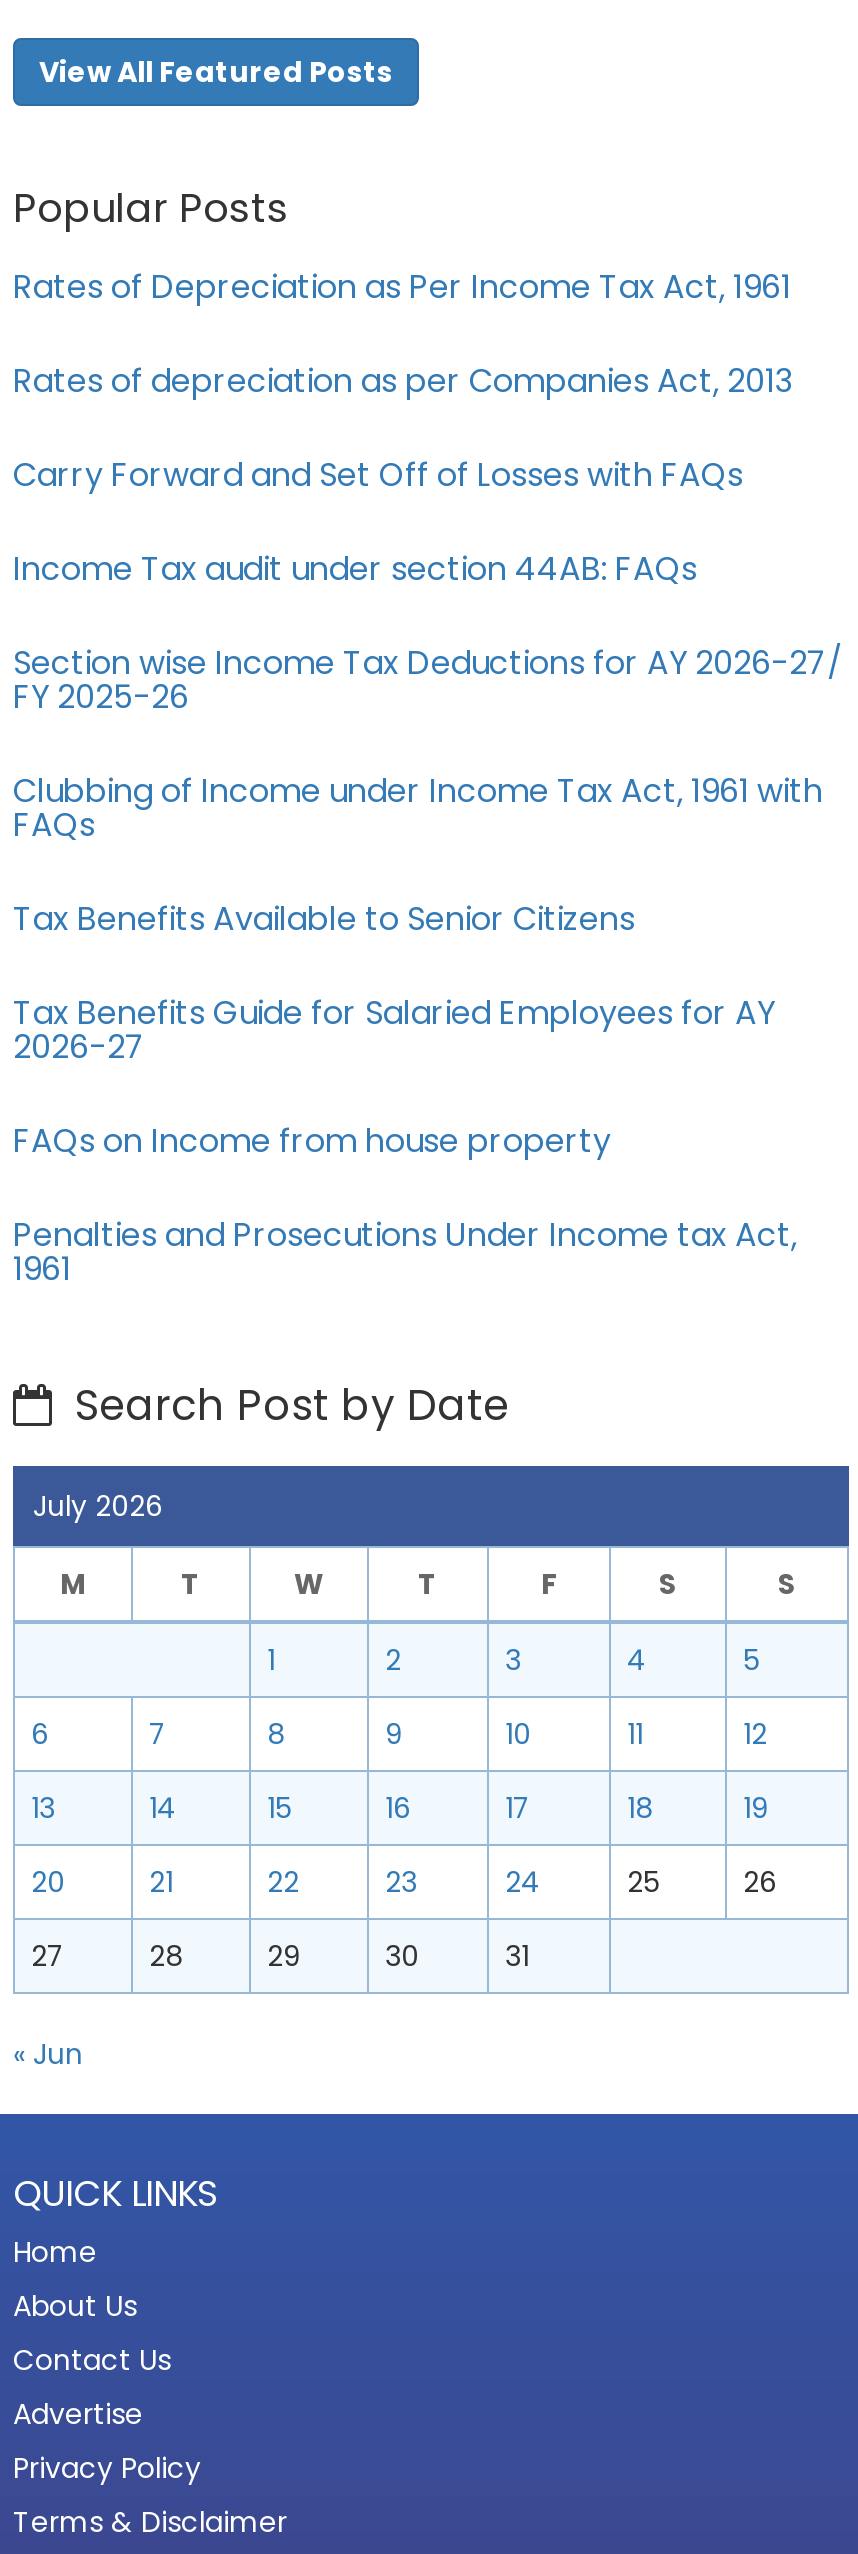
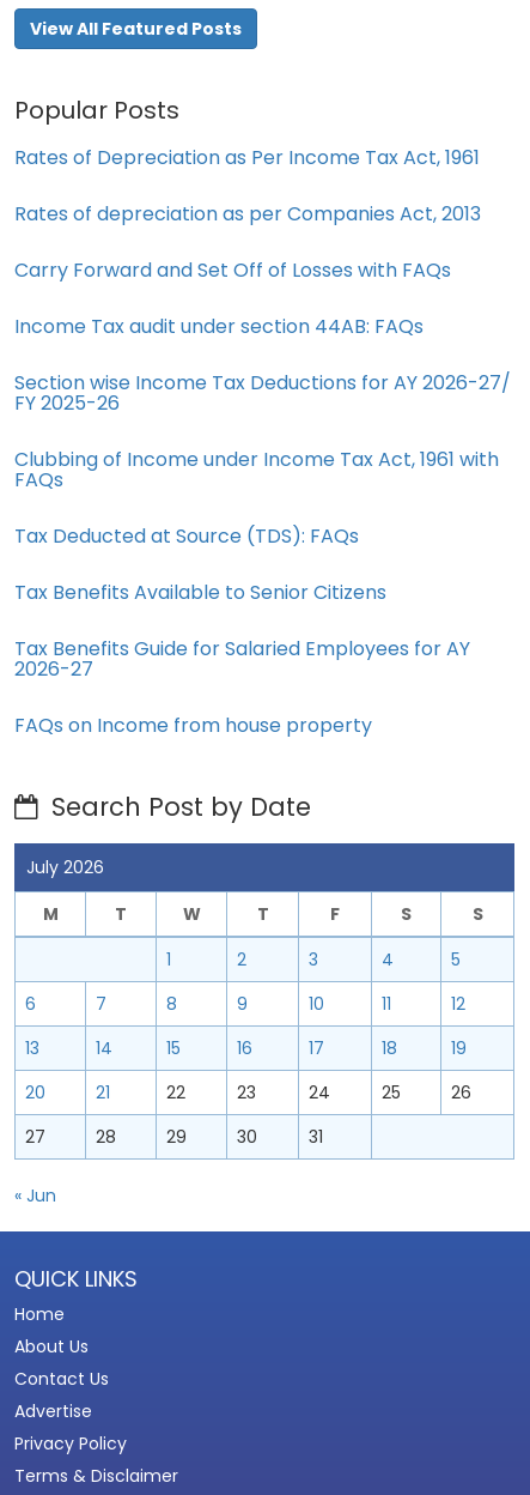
none -> [14,523,359,550] Tax Deducted at Source (TDS): FAQs
moved [13,897,775,1165] -> [14,579,470,740]: Tax Benefits Available to Senior Citizens | Tax Benefits Guide for Salaried Employees for AY | 2026-27 | FAQs on Income from house property
[13,1213,797,1293] Penalties and Prosecutions Under Income tax Act, | 1961 -> none

